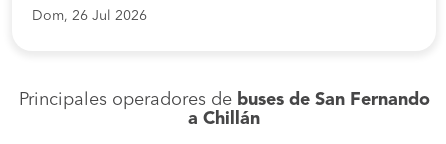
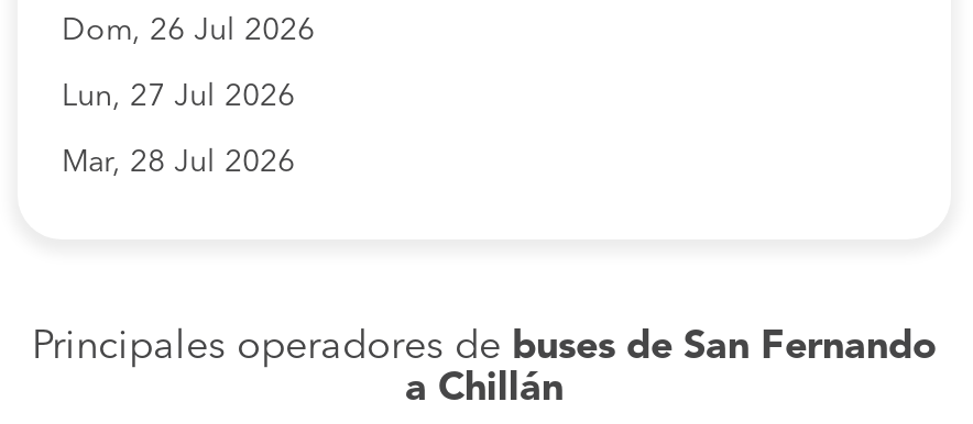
none -> [62,82,295,178] Lun, 27 Jul 2026 | Mar, 28 Jul 2026

